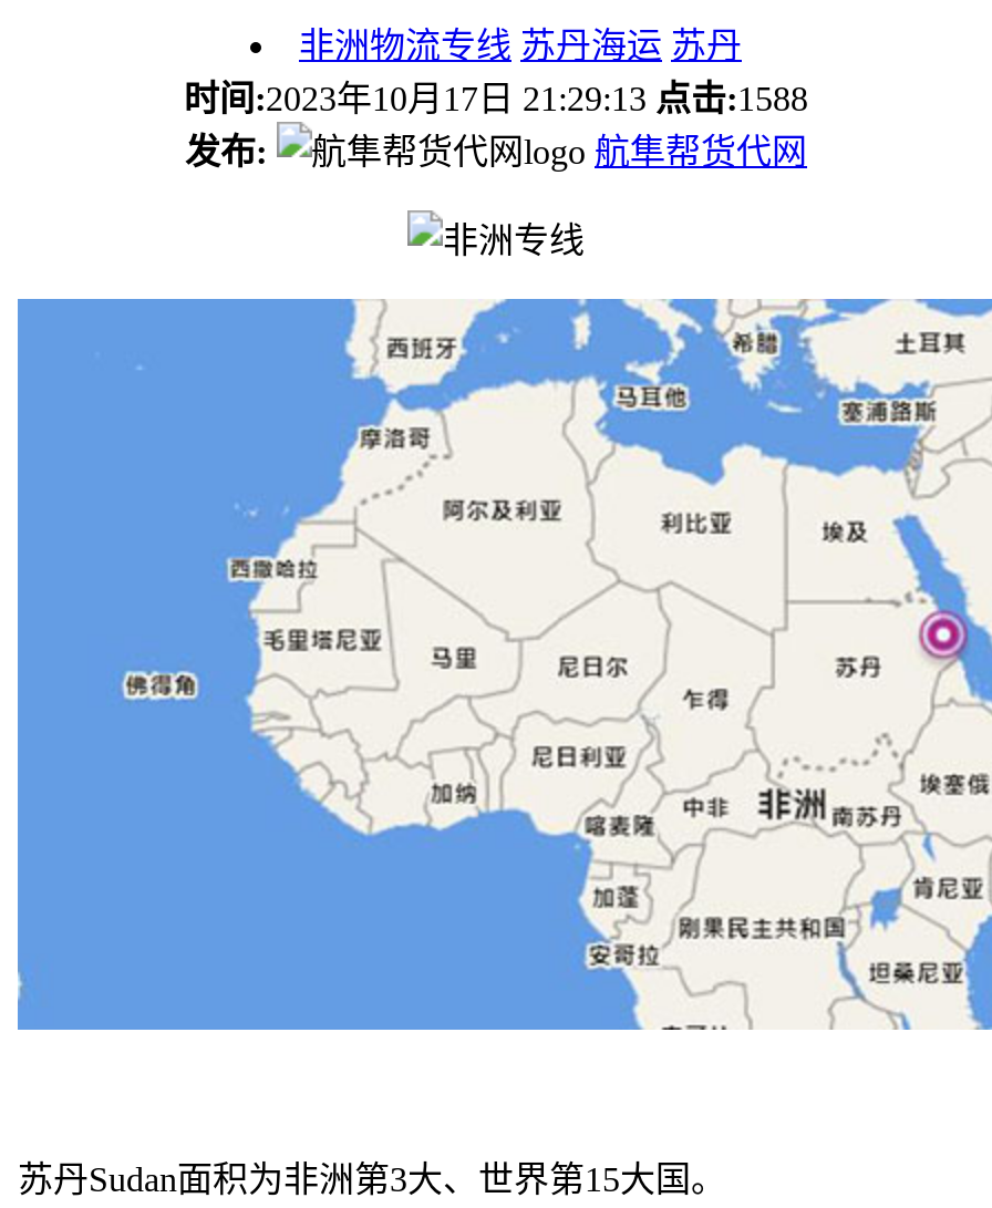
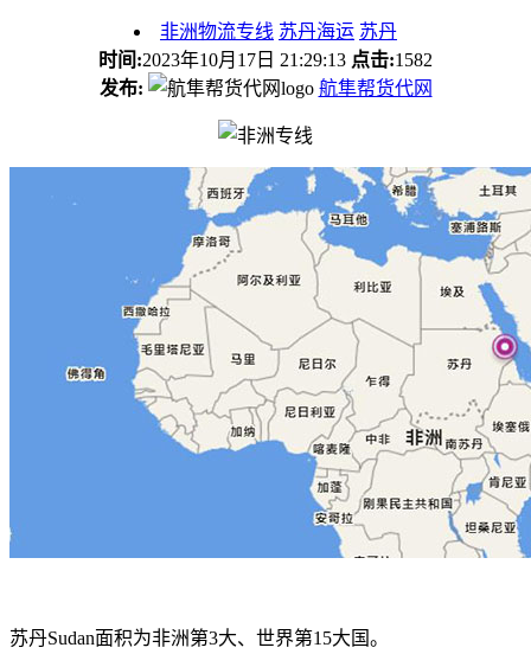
[184,79,808,117] 时间:2023年10月17日 21:29:13点击:1588 -> [98,50,433,70] 时间:2023年10月17日 21:29:13点击:1582

